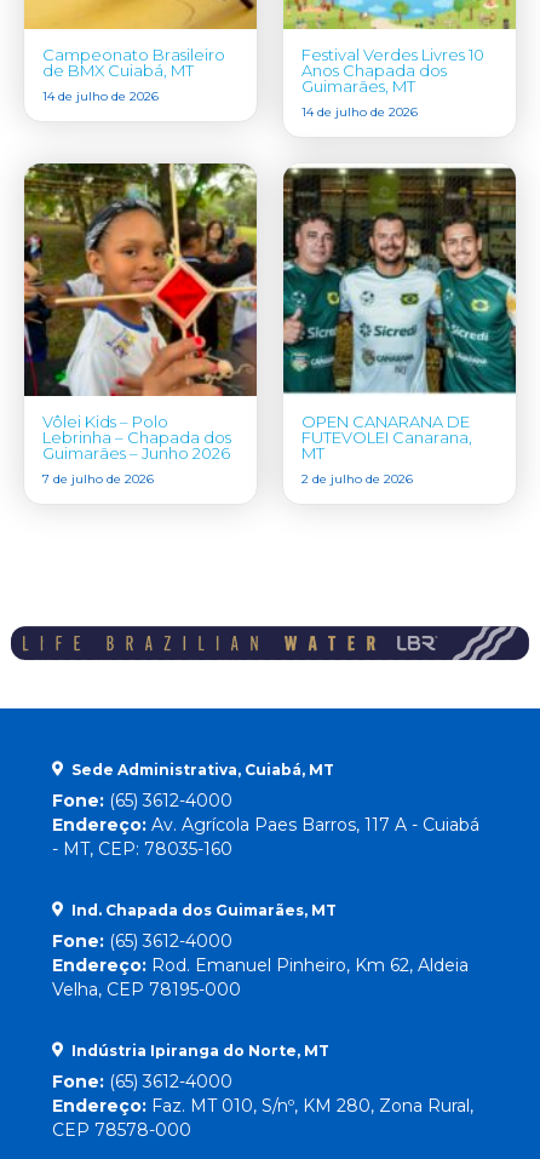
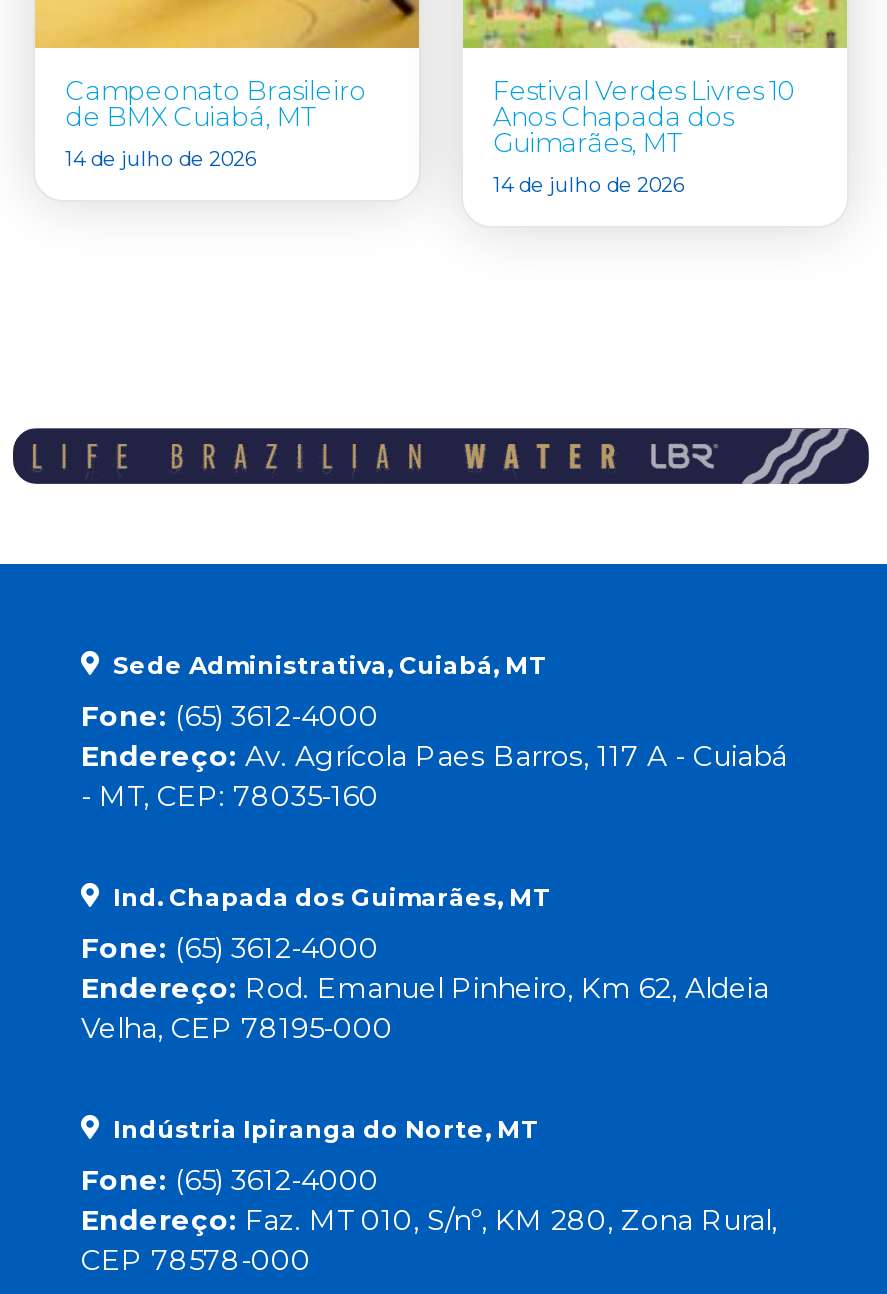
[23,161,257,487] [image] | Vôlei Kids – Polo | Lebrinha – Chapada dos | Guimarães – Junho 2026 | 7 de julho de 2026 -> none
[282,166,517,487] [image] | OPEN CANARANA DE | FUTEVOLEI Canarana, | MT | 2 de julho de 2026 -> none

